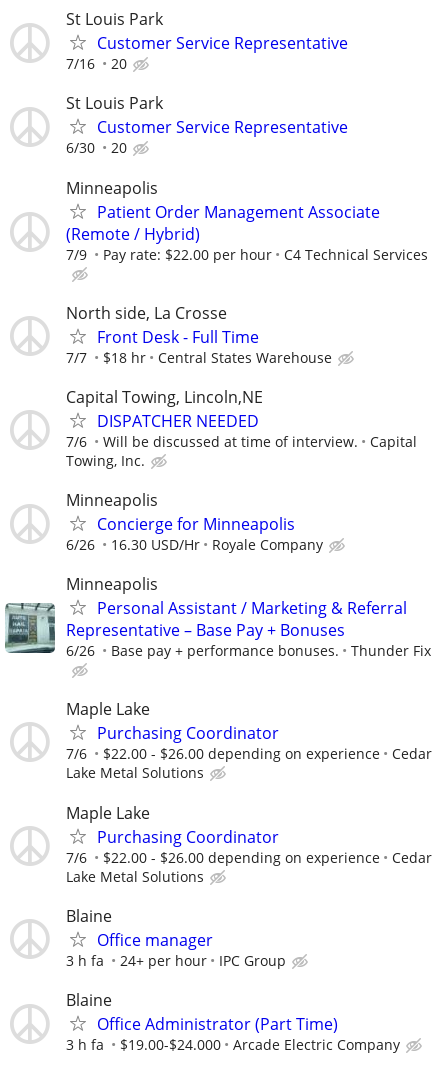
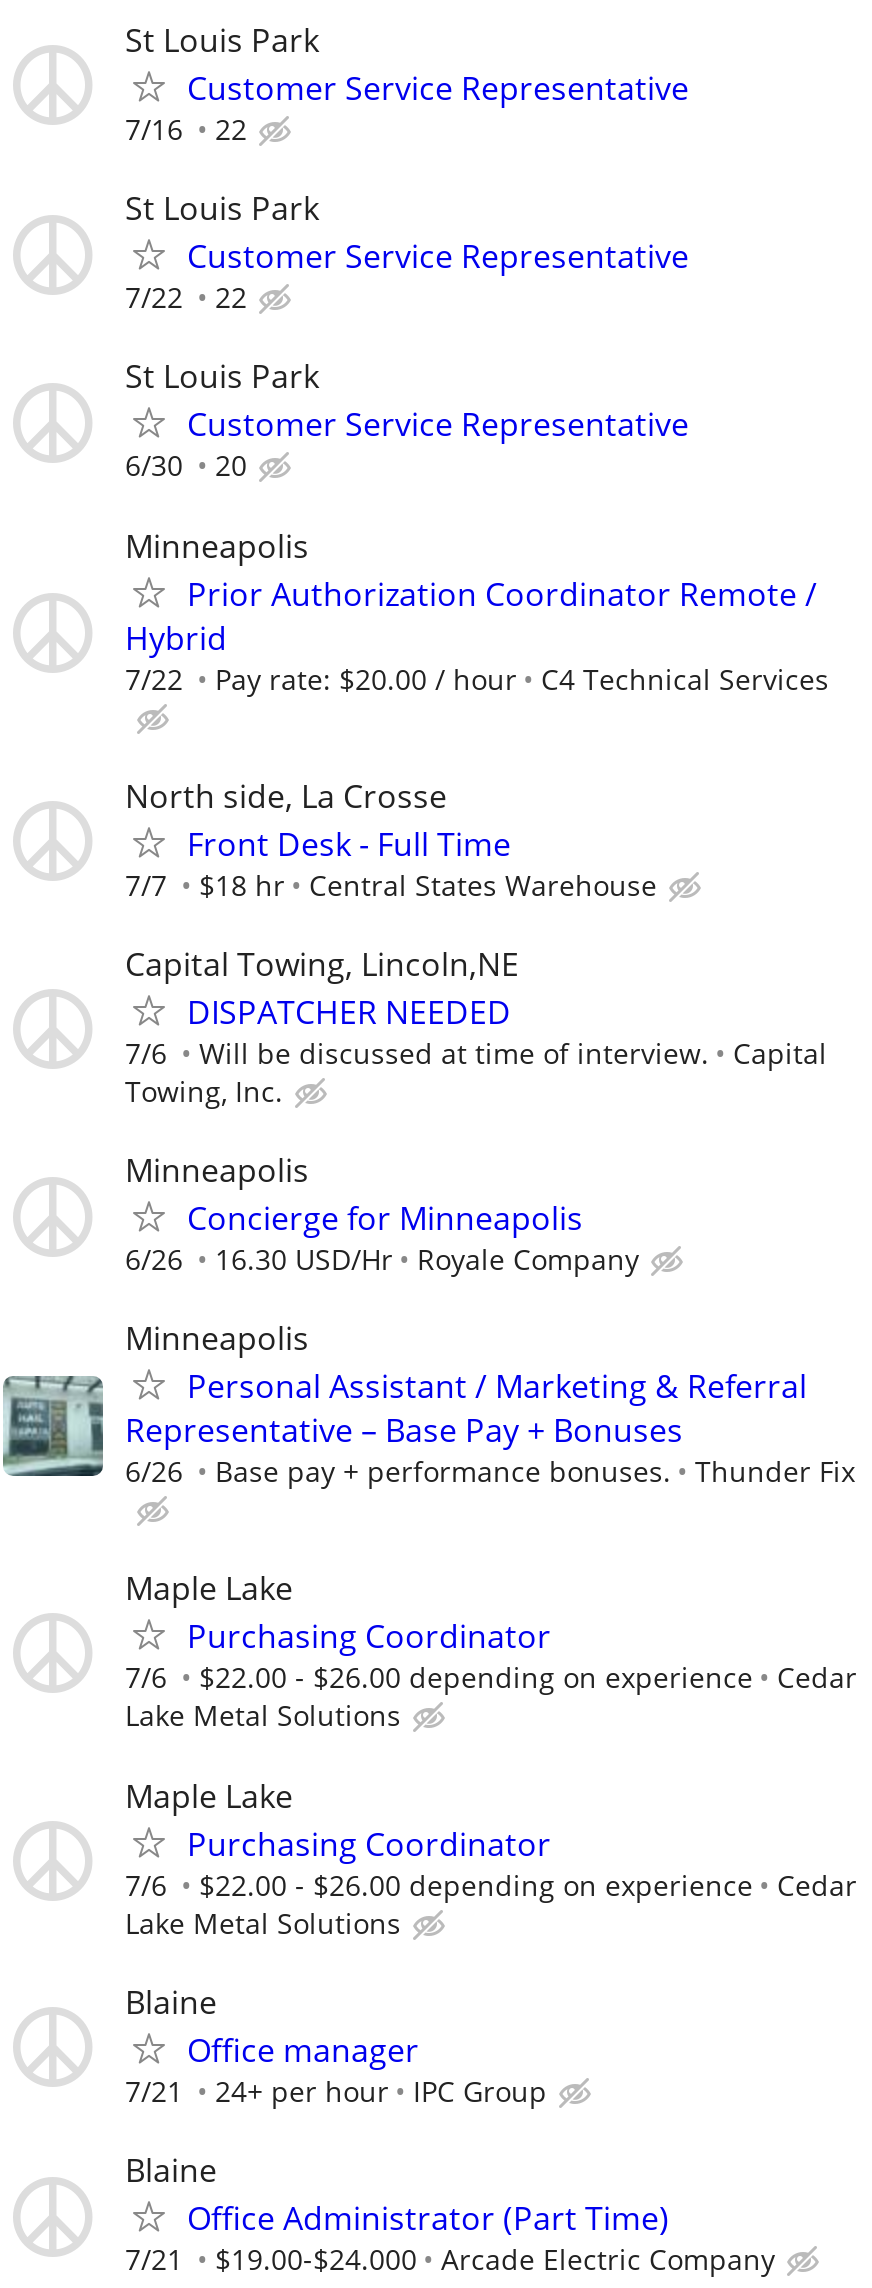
[111,54,127,73] 20 -> [125,110,689,317] 22 | St Louis Park | Customer Service Representative | 7/22 | 22
[66,200,380,263] Patient Order Management Associate | (Remote / Hybrid) | 7/9 | Pay rate: $22.00 per hour -> [125,571,817,697] Prior Authorization Coordinator Remote / | Hybrid | 7/22 | Pay rate: $20.00 / hour
[66,951,286,970] 3 h fa 24+ per hour IPC Group -> [125,2072,547,2110] 7/21 24+ per hour IPC Group
[66,1035,400,1054] 3 h fa $19.00-$24.000 Arcade Electric Company -> [125,2240,775,2278] 7/21 $19.00-$24.000 Arcade Electric Company

